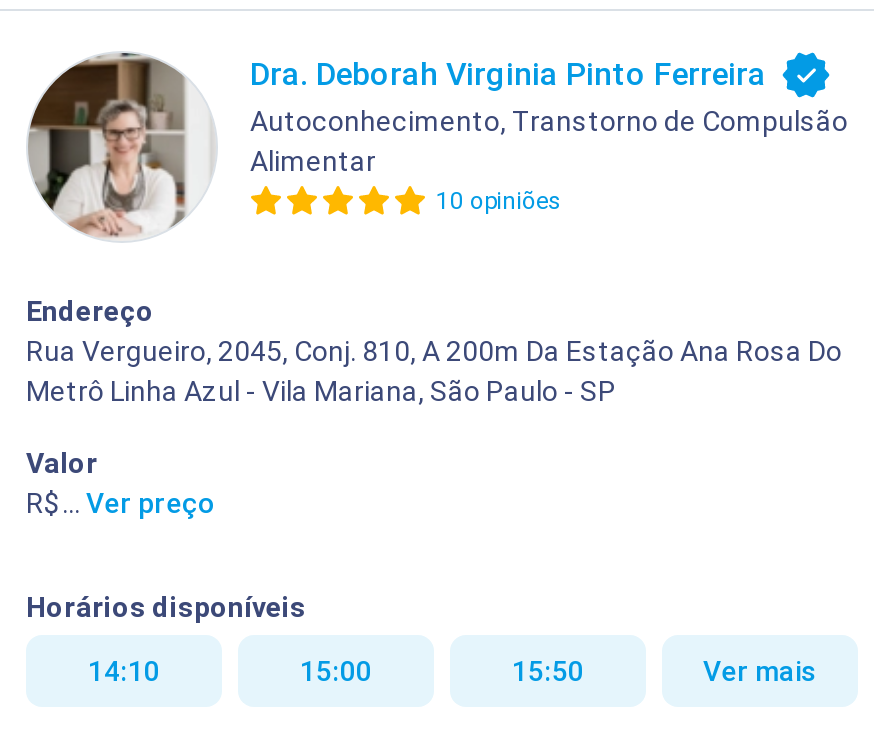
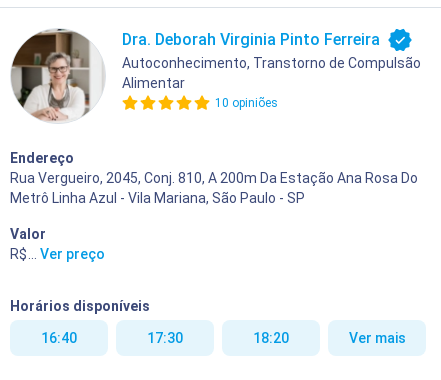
[88,655,160,687] 14:10 -> [41,330,77,346] 16:40
[300,655,372,687] 15:00 -> [147,330,183,346] 17:30
[512,655,584,687] 15:50 -> [253,330,289,346] 18:20

